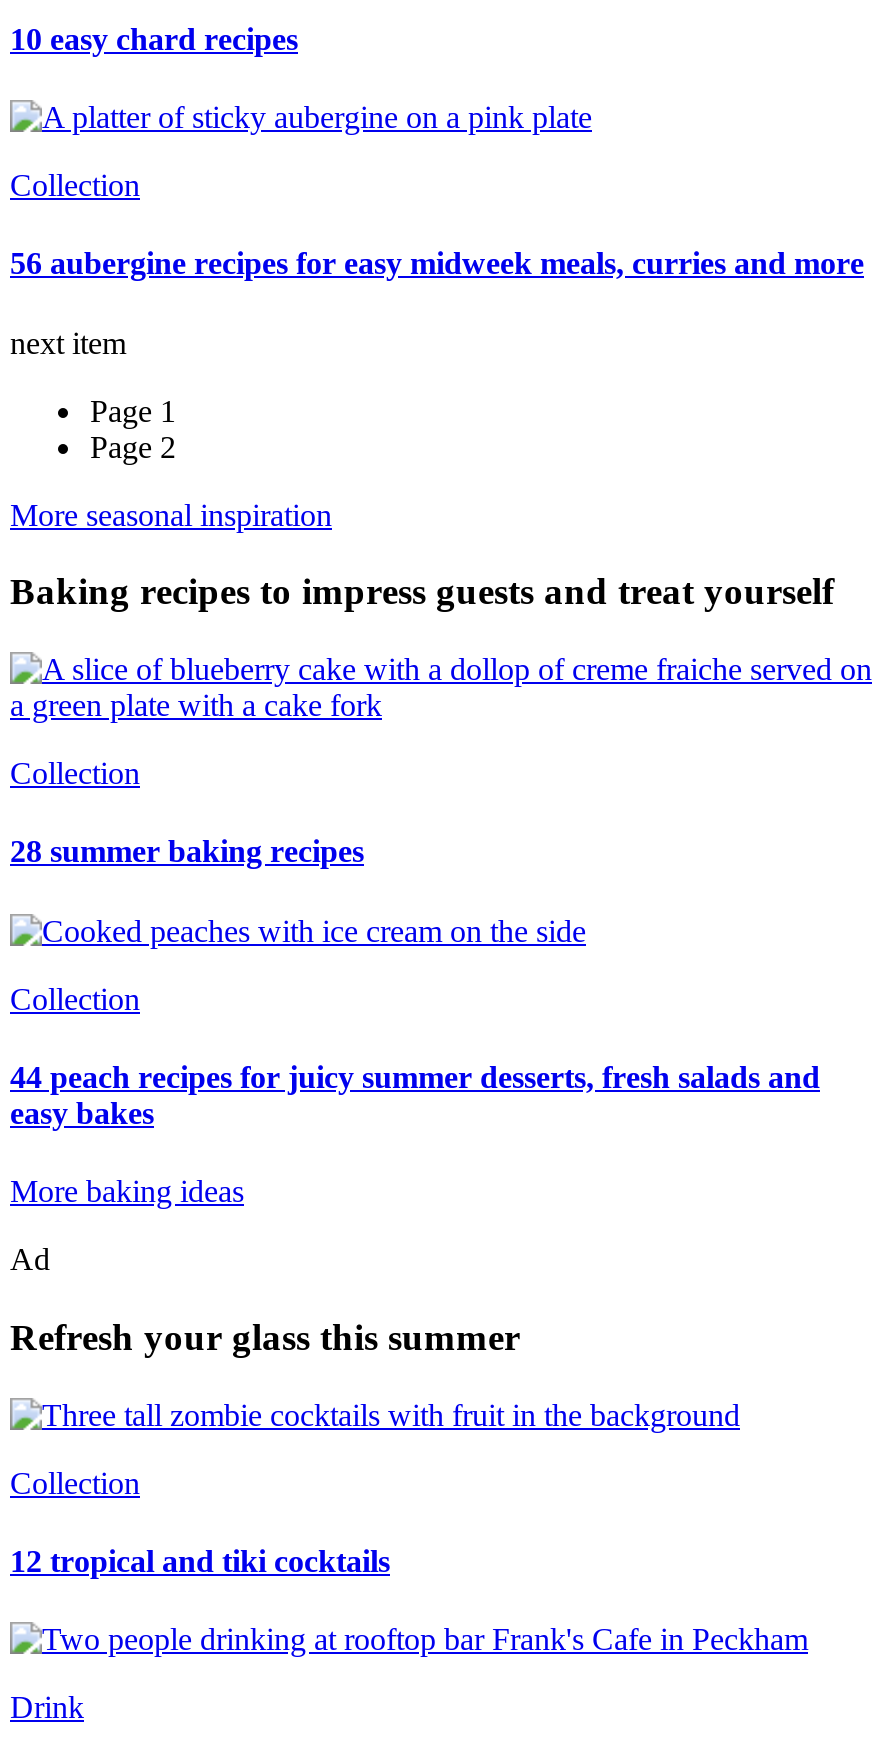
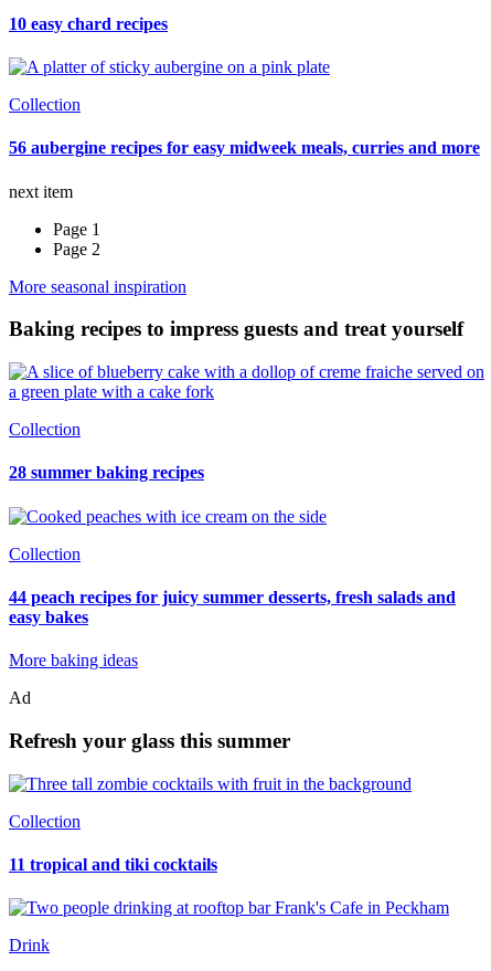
[10,1544,390,1578] 12 tropical and tiki cocktails -> [9,855,217,874] 11 tropical and tiki cocktails

